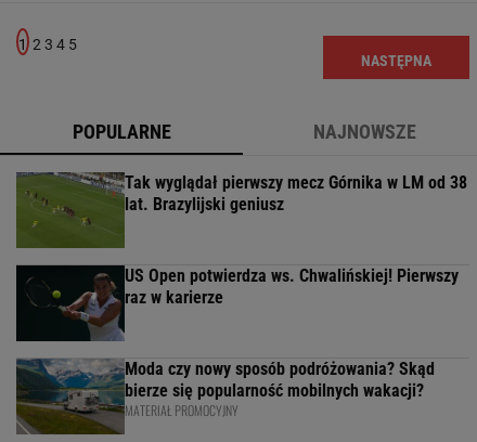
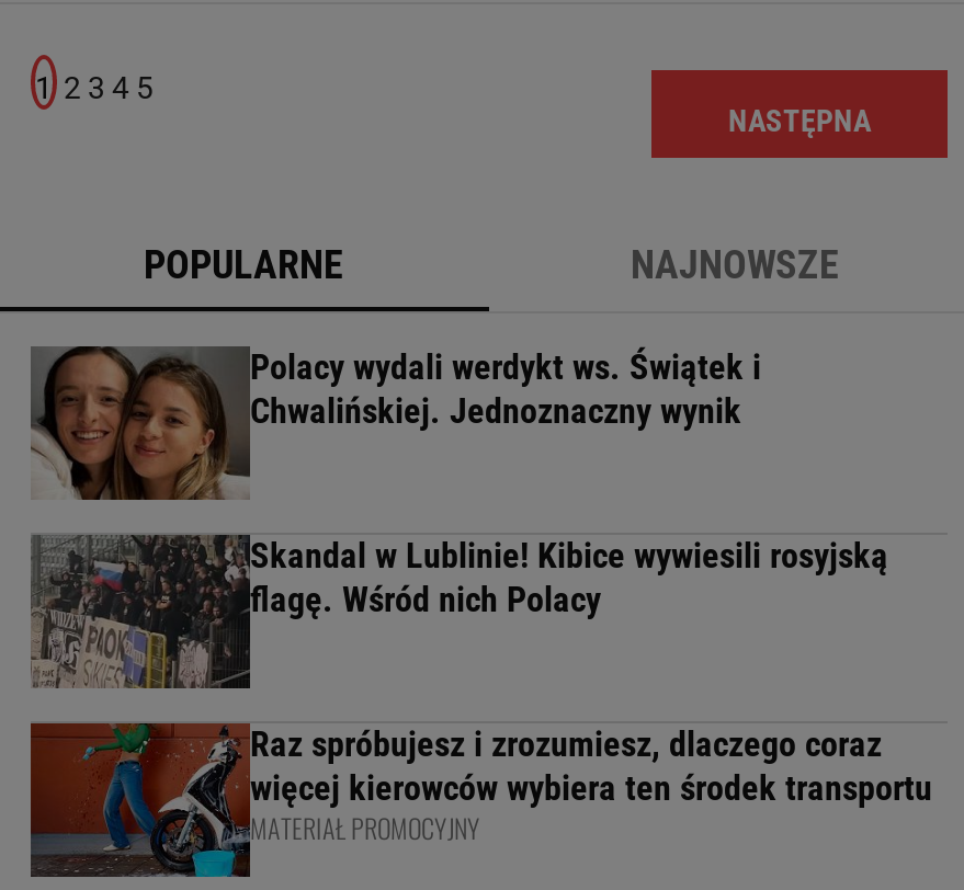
[15,172,467,249] [image] | Tak wyglądał pierwszy mecz Górnika w LM od 38 | lat. Brazylijski geniusz -> [31,344,761,502] [image] | Polacy wydali werdykt ws. Świątek i | Chwalińskiej. Jednoznaczny wynik
[15,264,459,342] [image] | US Open potwierdza ws. Chwalińskiej! Pierwszy | raz w karierze -> [31,533,888,691] [image] | Skandal w Lublinie! Kibice wywiesili rosyjską | flagę. Wśród nich Polacy
[15,357,435,435] [image] | Moda czy nowy sposób podróżowania? Skąd | bierze się popularność mobilnych wakacji? -> [29,721,932,879] [image] | Raz spróbujesz i zrozumiesz, dlaczego coraz | więcej kierowców wybiera ten środek transportu

